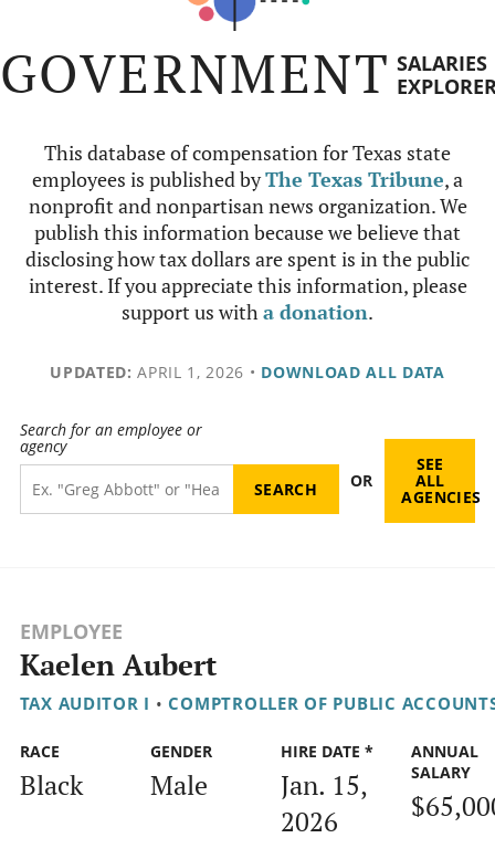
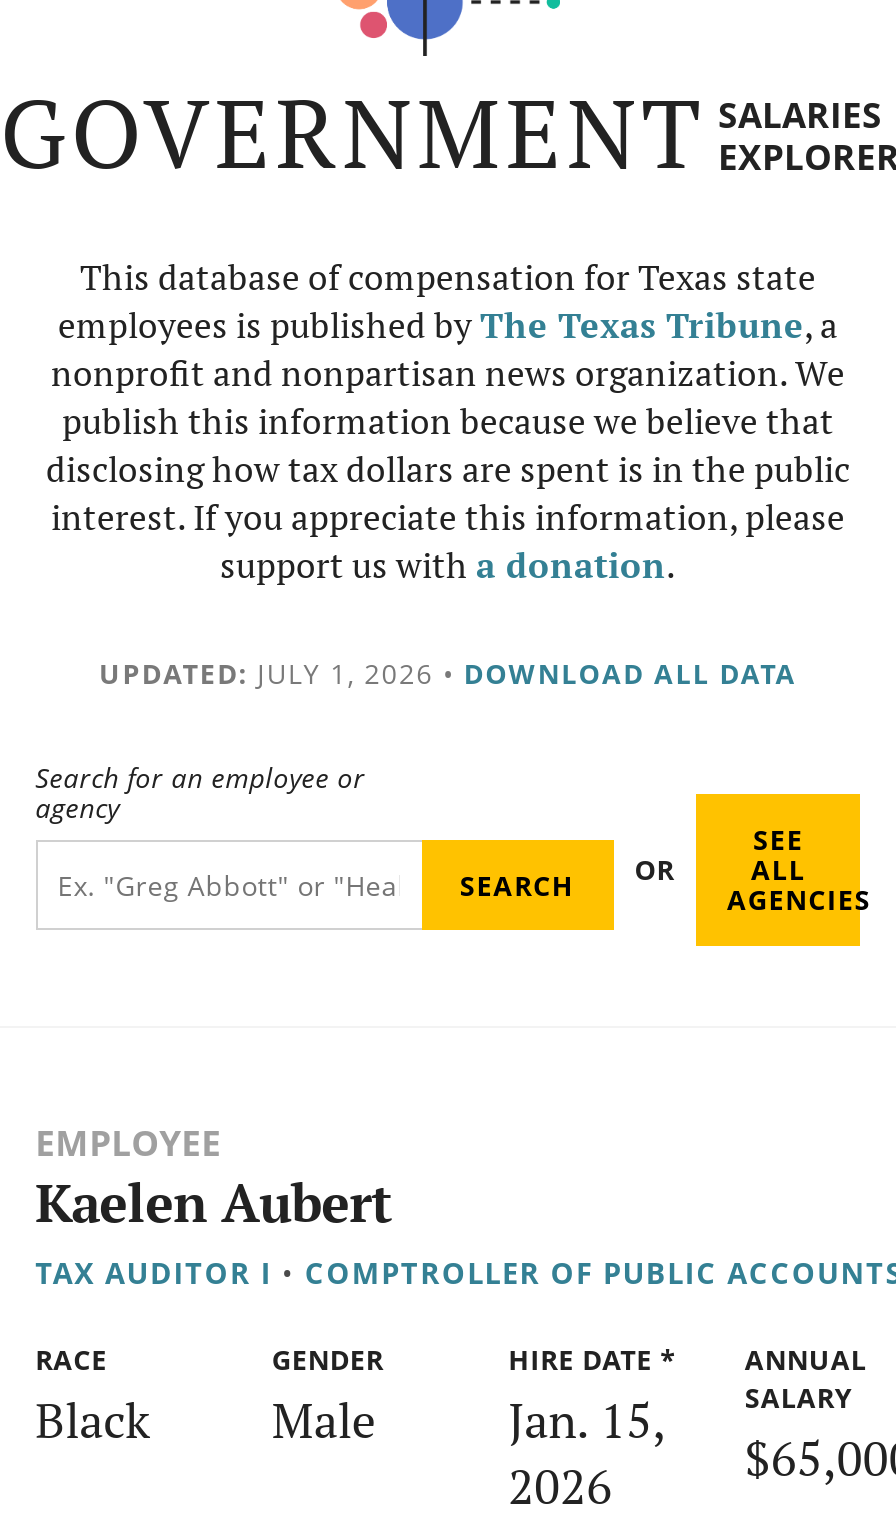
[50,362,445,383] UPDATED: APRIL 1, 2026 • DOWNLOAD ALL DATA -> [99,654,797,692] UPDATED: JULY 1, 2026 • DOWNLOAD ALL DATA

